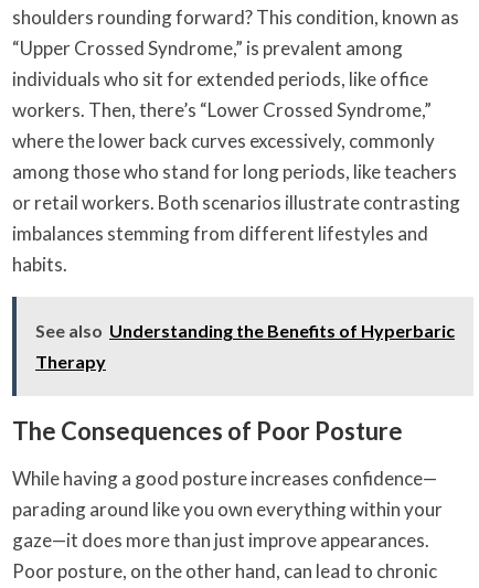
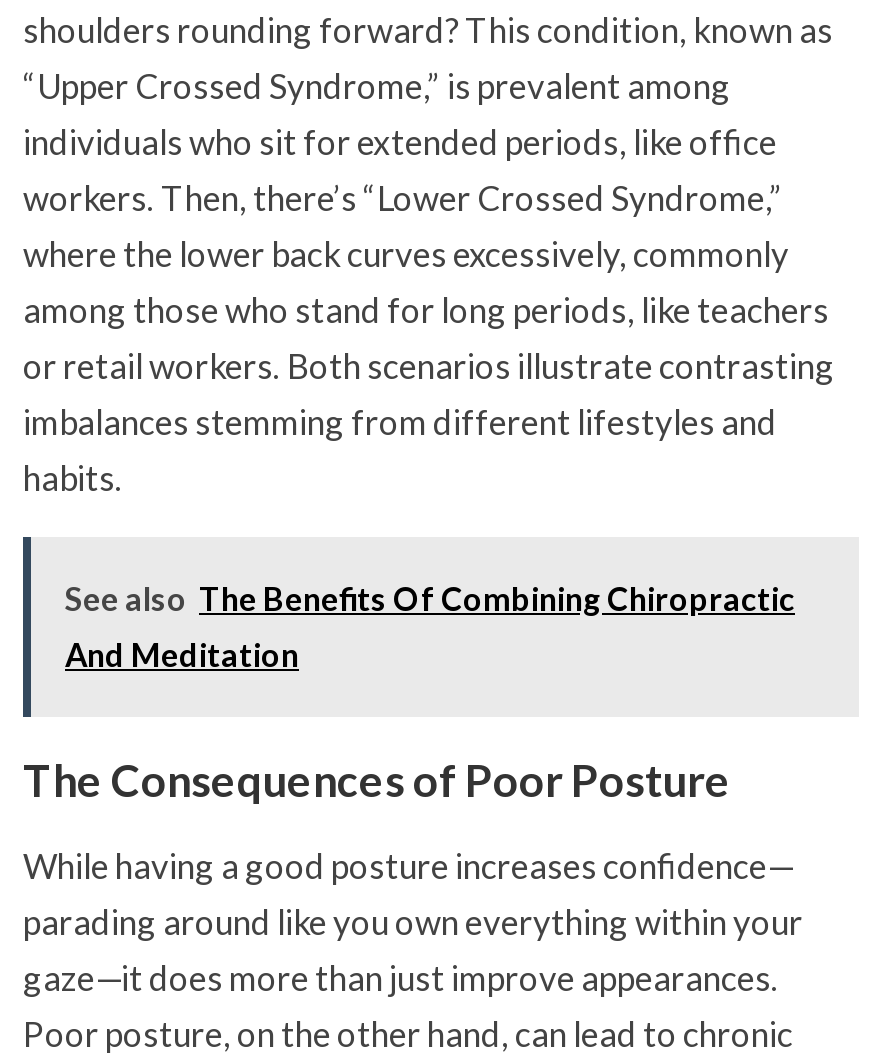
[35,320,455,341] See also Understanding the Benefits of Hyperbaric -> [65,579,795,617] See also The Benefits Of Combining Chiropractic
[35,351,106,372] Therapy -> [65,635,299,673] And Meditation

